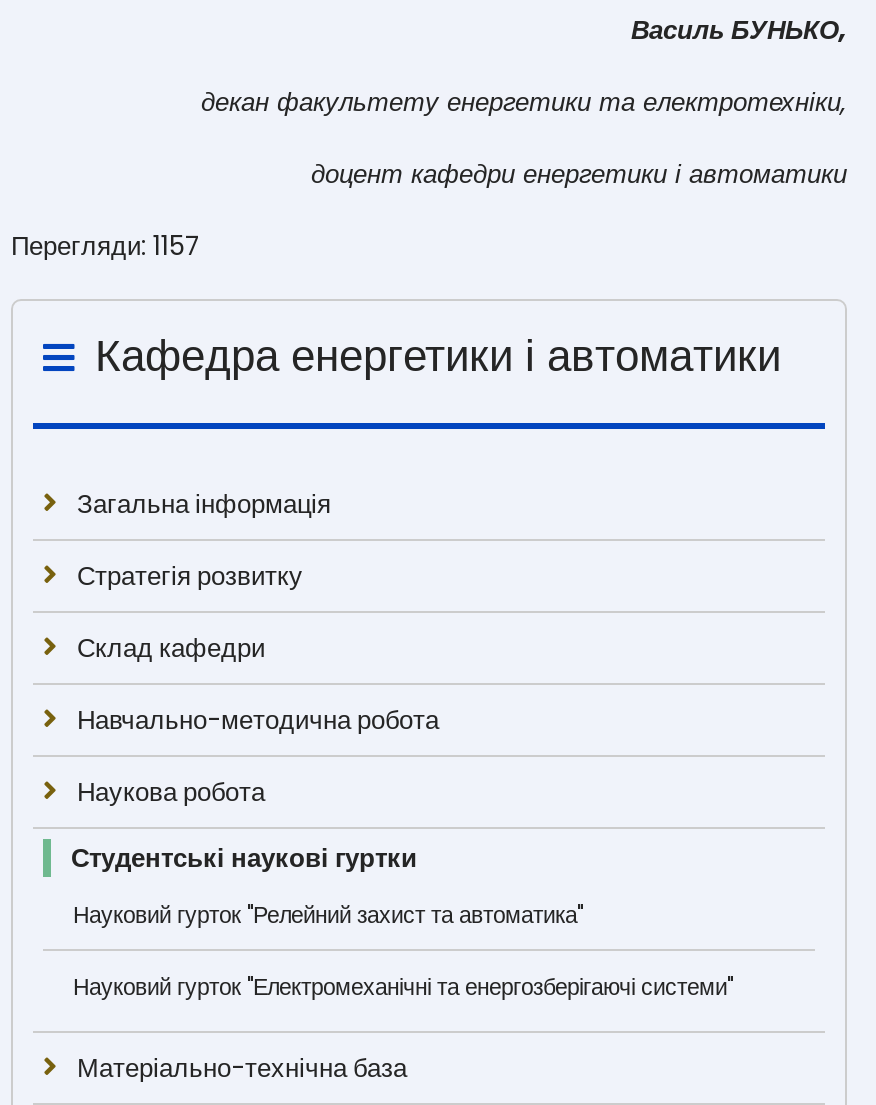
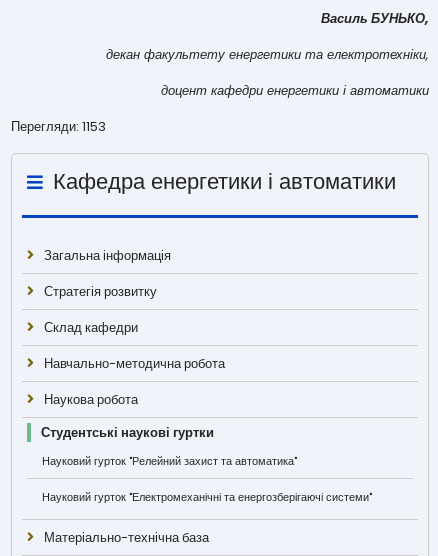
[11,226,199,264] Перегляди: 1157 -> [11,117,106,136] Перегляди: 1153

